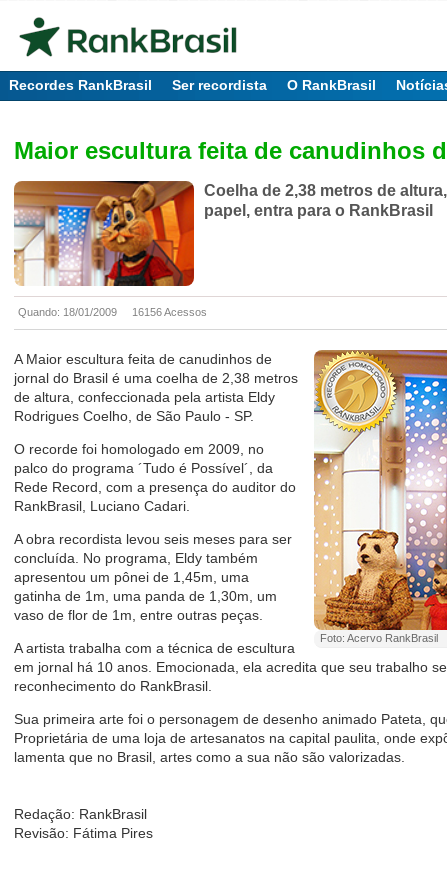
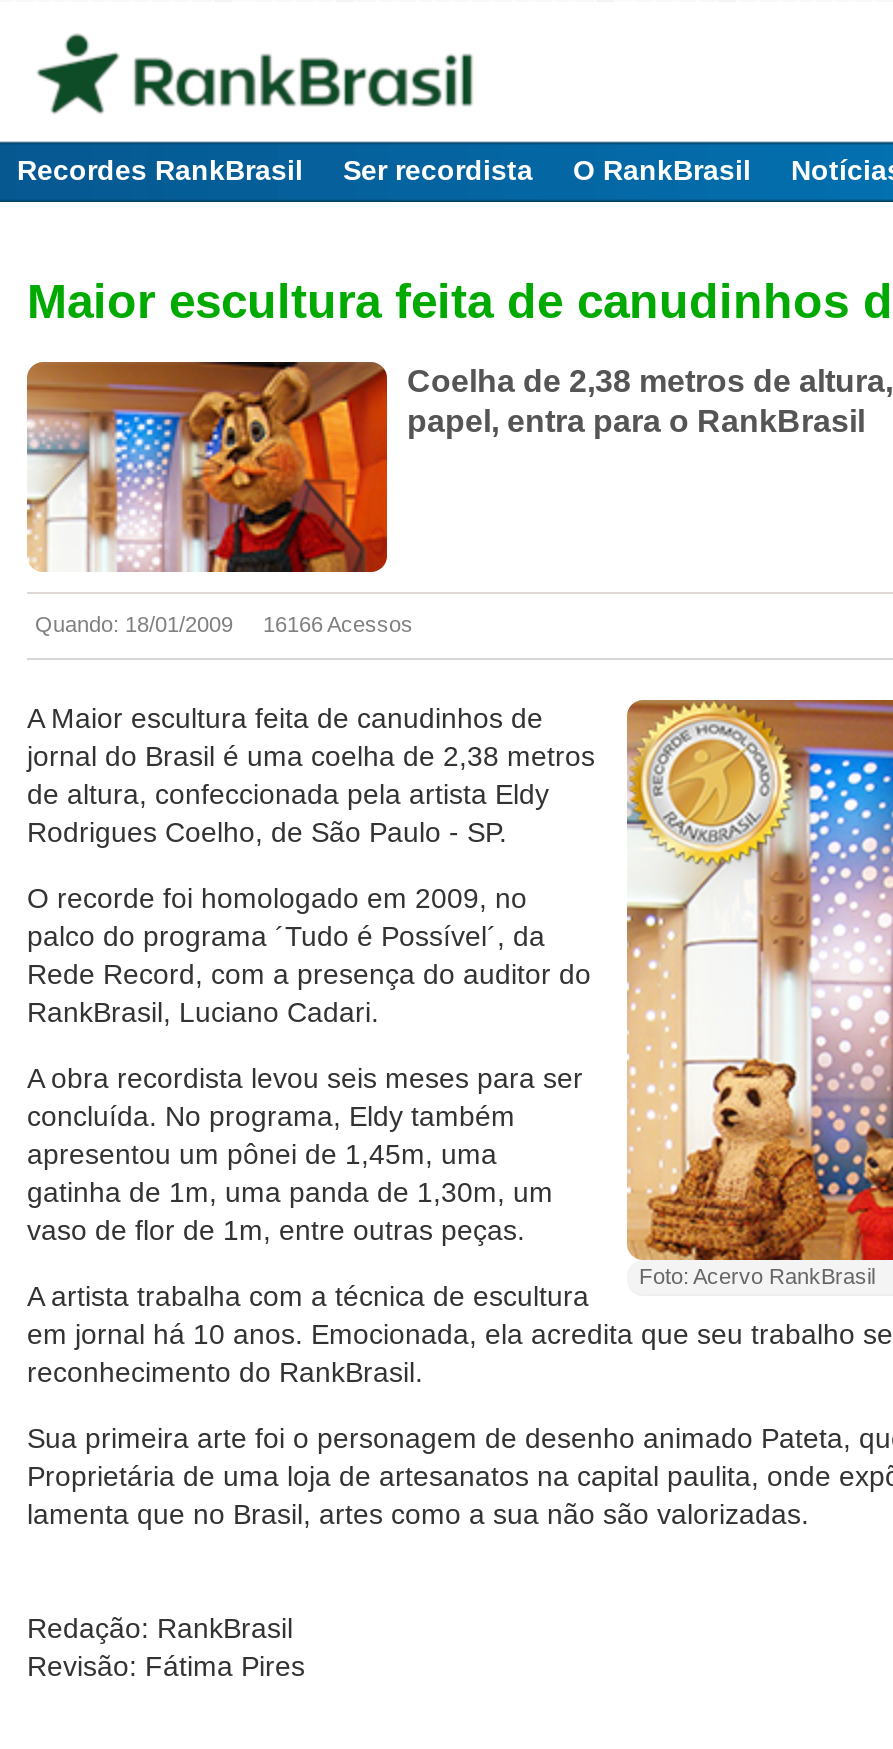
[18,306,207,318] Quando: 18/01/2009 16156 Acessos -> [35,612,413,636] Quando: 18/01/2009 16166 Acessos

